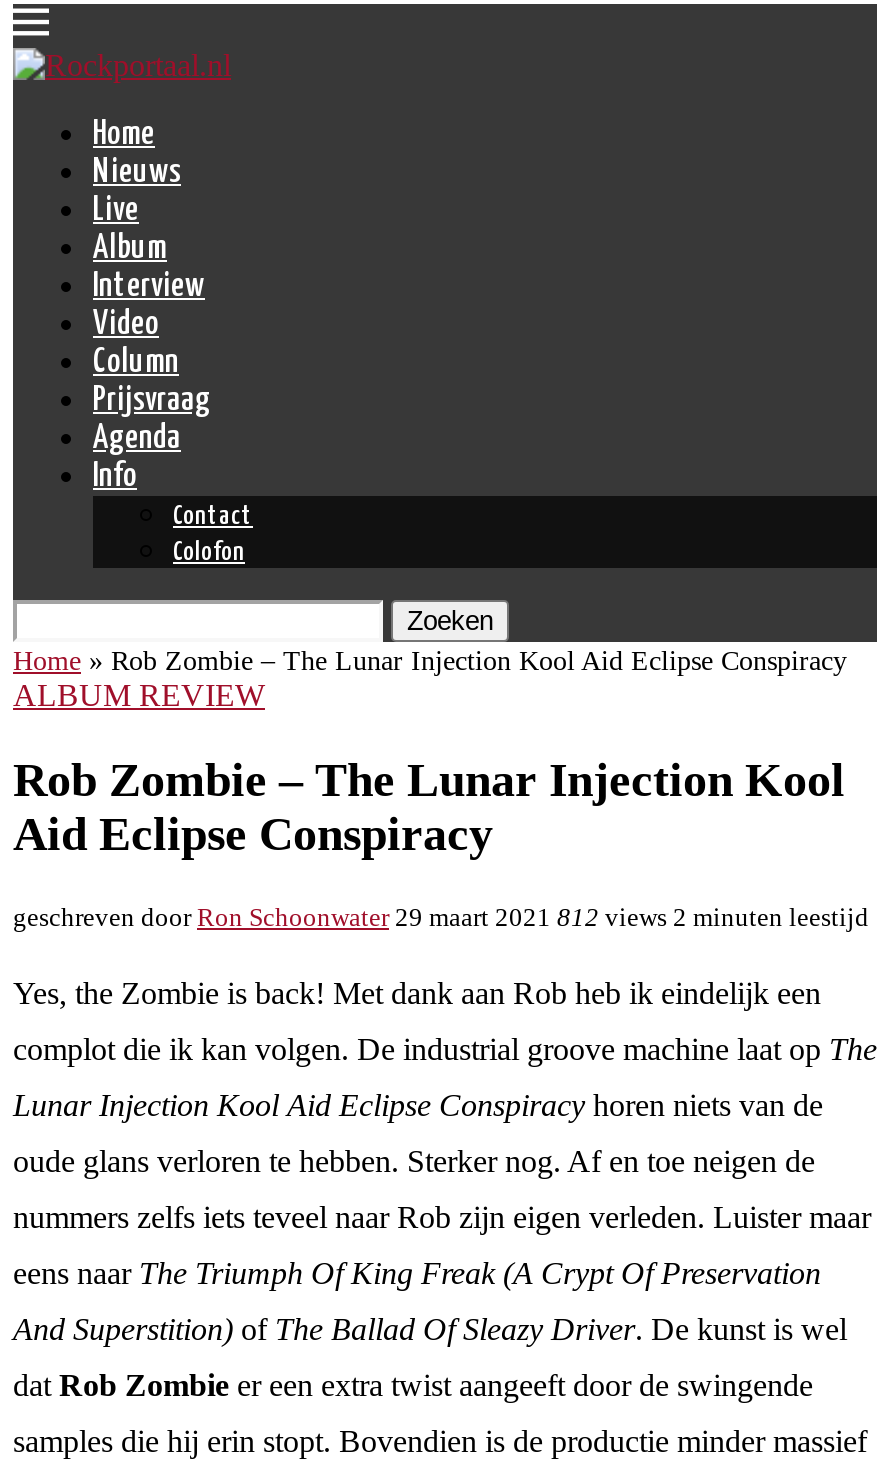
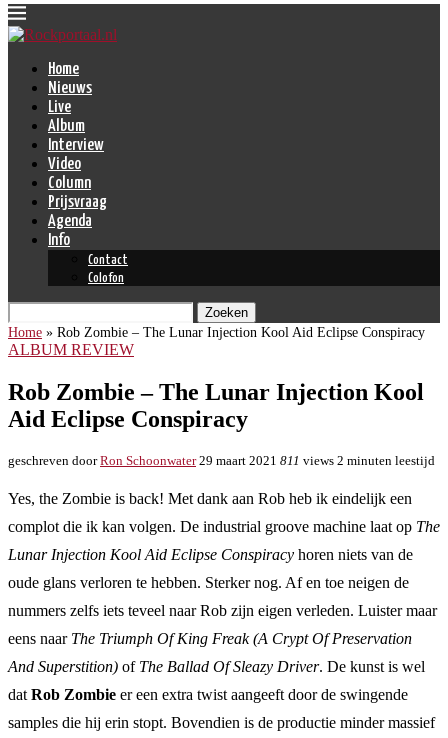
[13,902,869,932] geschreven door Ron Schoonwater 29 maart 2021 812 views 2 minuten leestijd -> [8,453,435,468] geschreven door Ron Schoonwater 29 maart 2021 811 views 2 minuten leestijd

